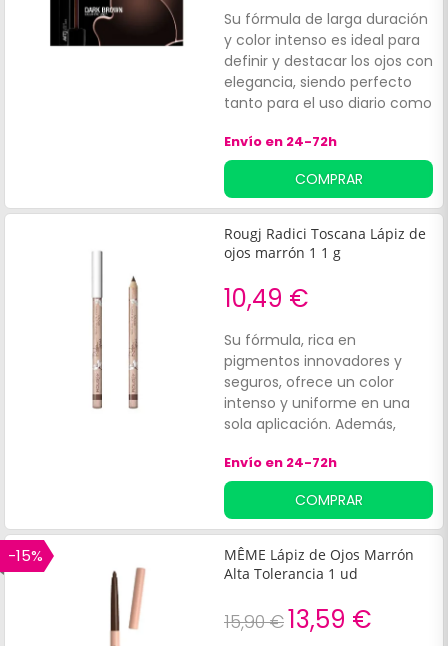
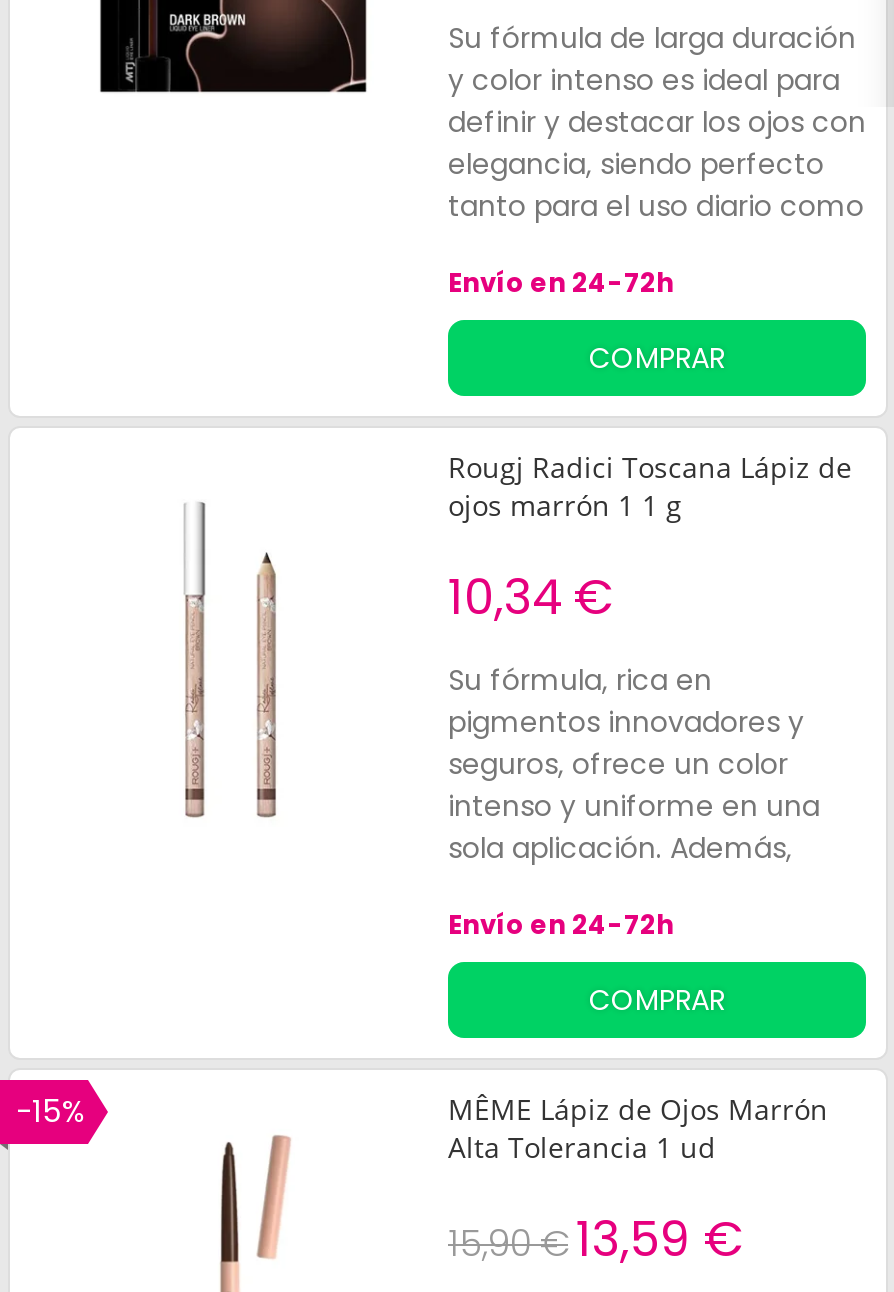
[224,282,309,315] 10,49 € -> [448,565,614,631] 10,34 €

